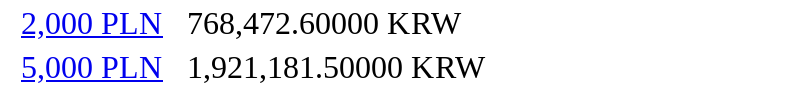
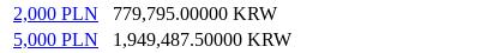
[21,6,461,40] 2,000 PLN 768,472.60000 KRW -> [13,4,277,24] 2,000 PLN 779,795.00000 KRW
[21,50,485,84] 5,000 PLN 1,921,181.50000 KRW -> [13,29,291,49] 5,000 PLN 1,949,487.50000 KRW

